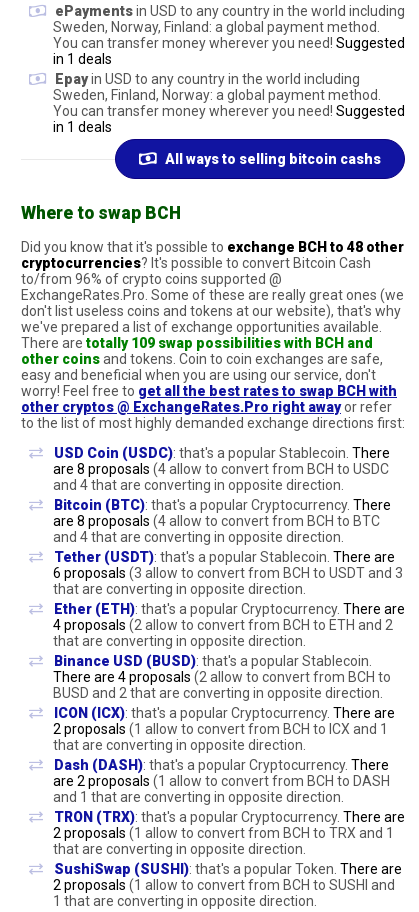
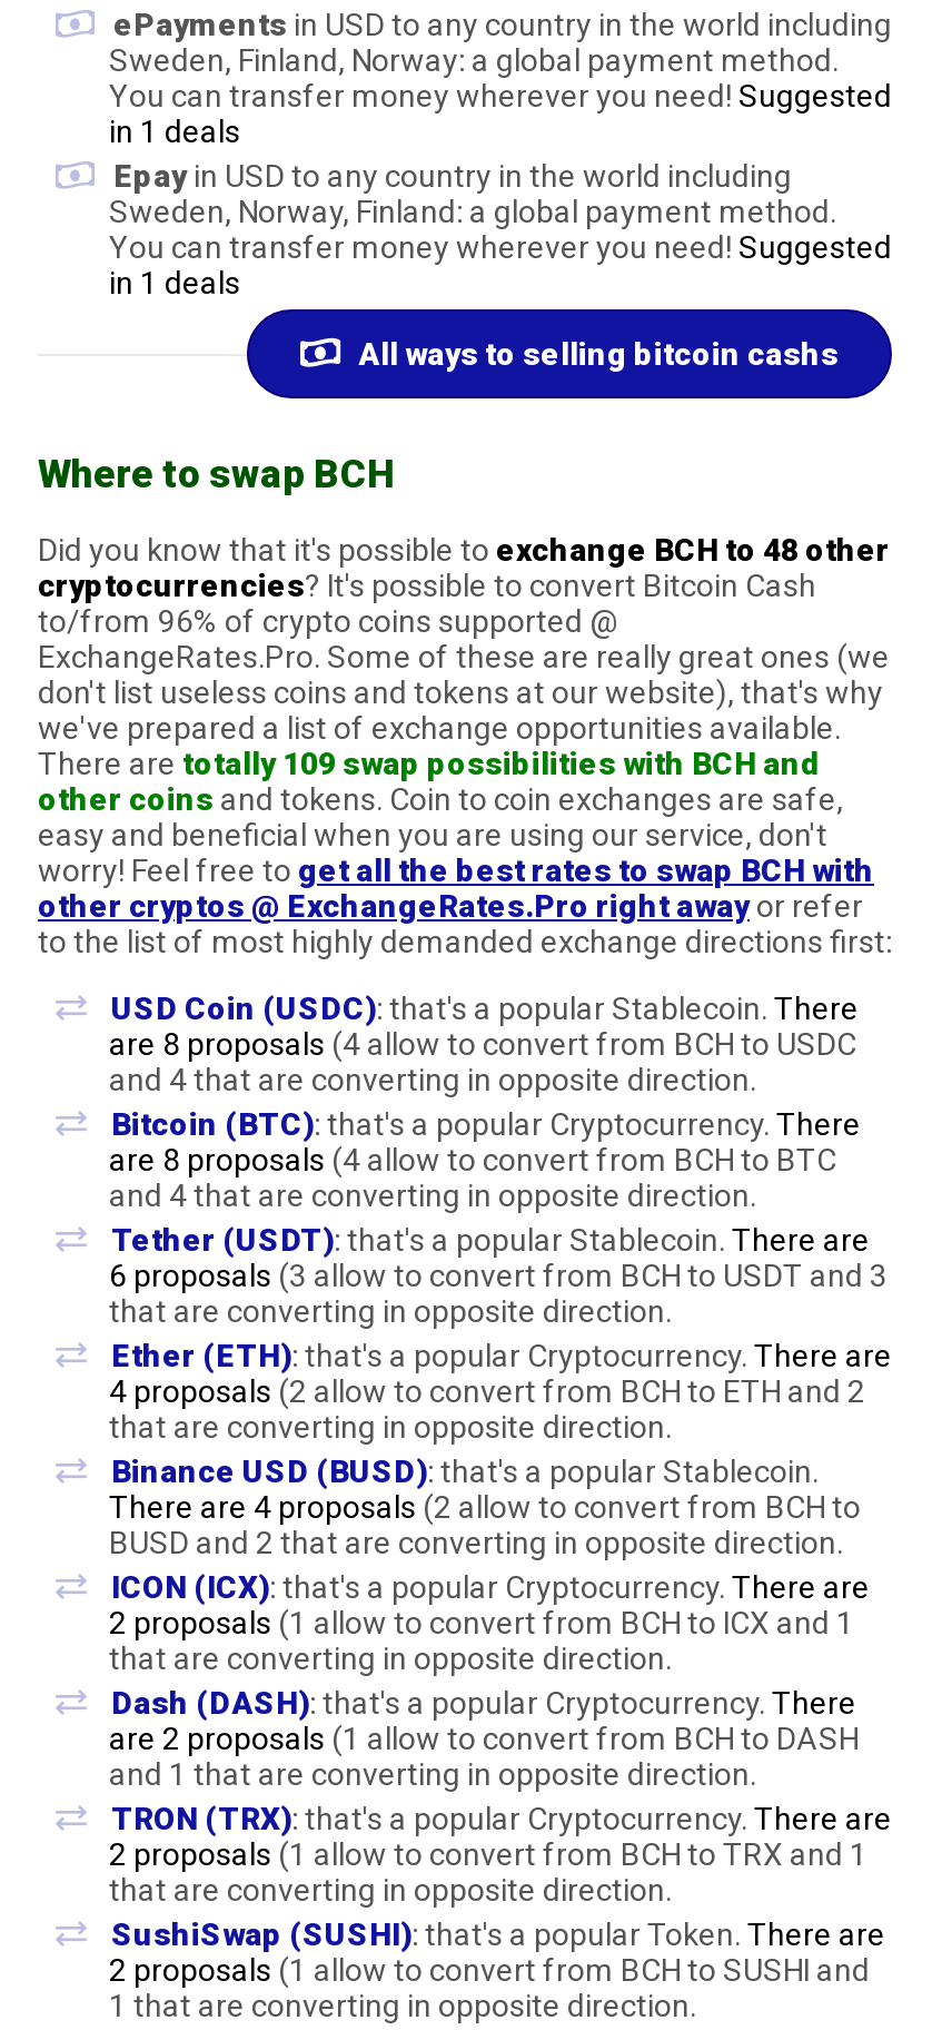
moved [53,19,380,35] -> [109,194,836,229]: Sweden, Norway, Finland: a global payment method.
moved [53,87,381,103] -> [109,42,839,78]: Sweden, Finland, Norway: a global payment method.

